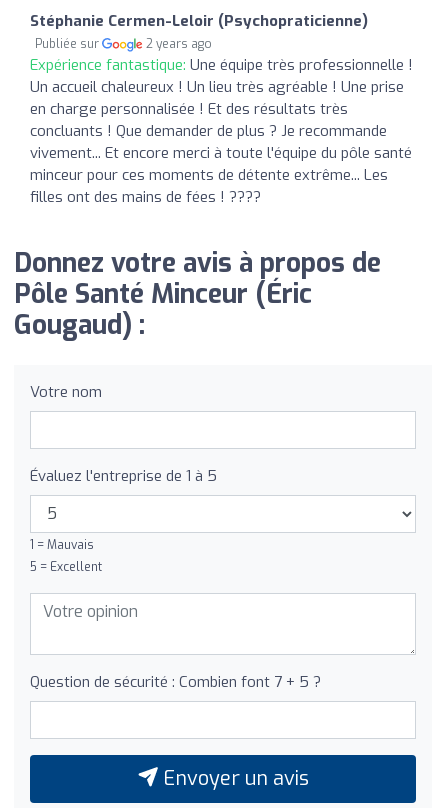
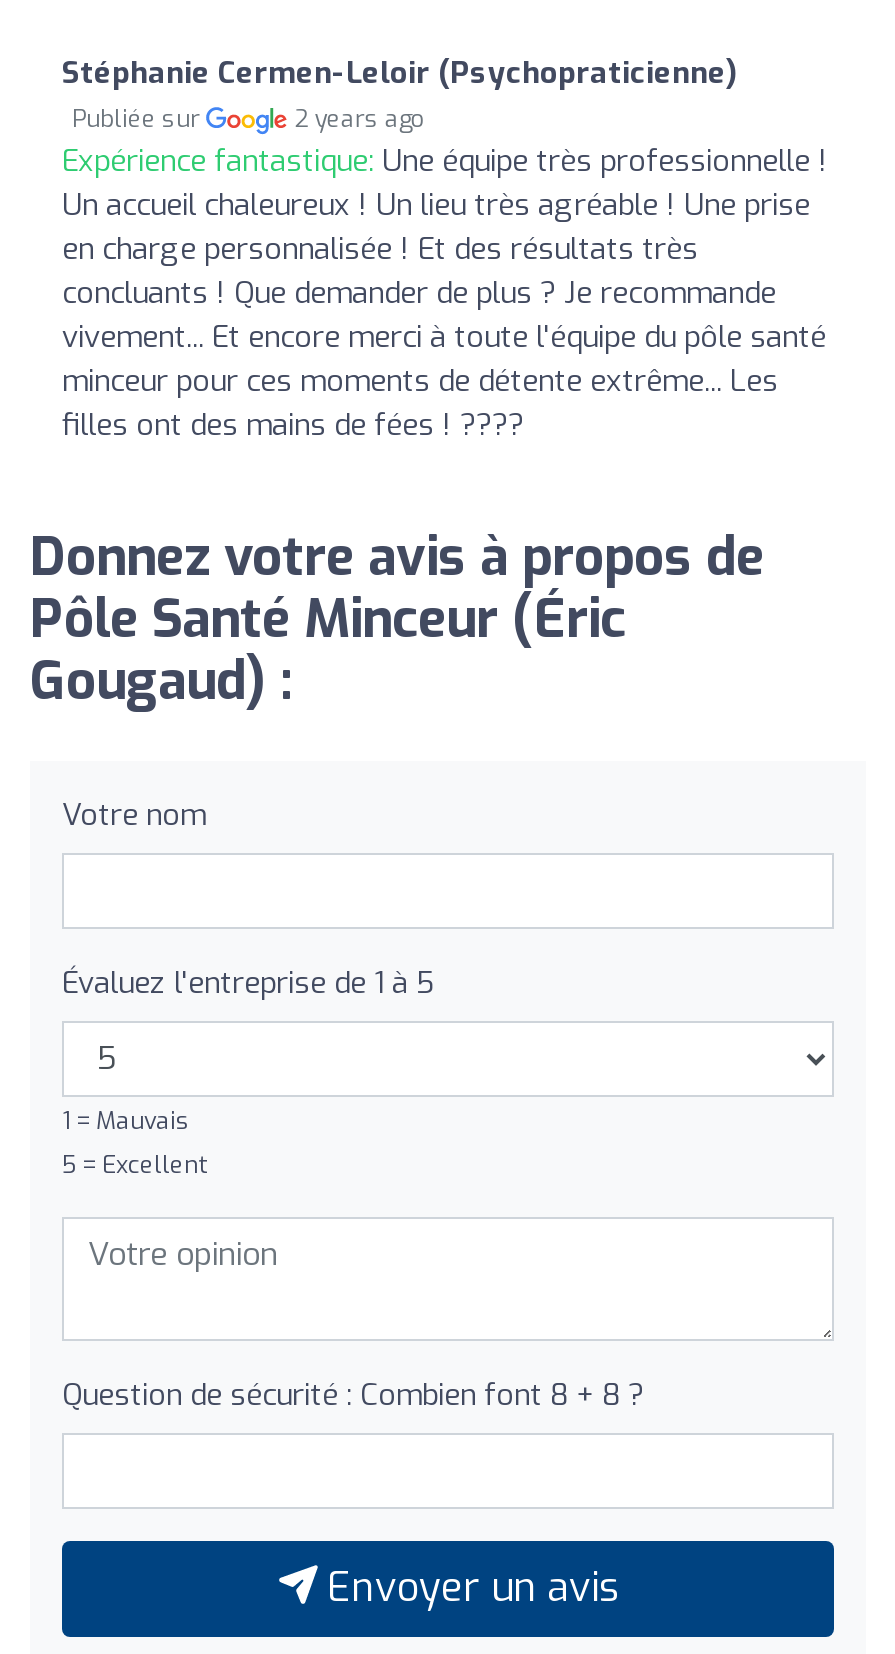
[30,672,321,692] Question de sécurité : Combien font 7 + 5 ? -> [62,1375,644,1415] Question de sécurité : Combien font 8 + 8 ?

